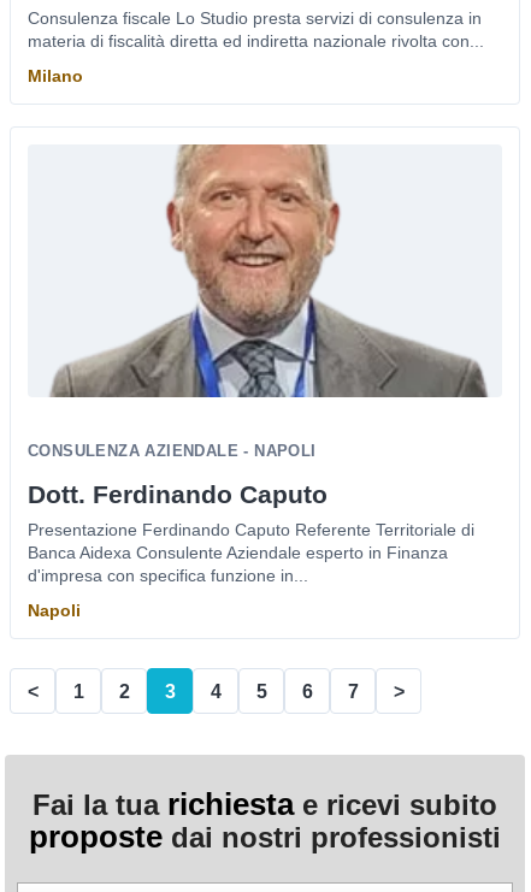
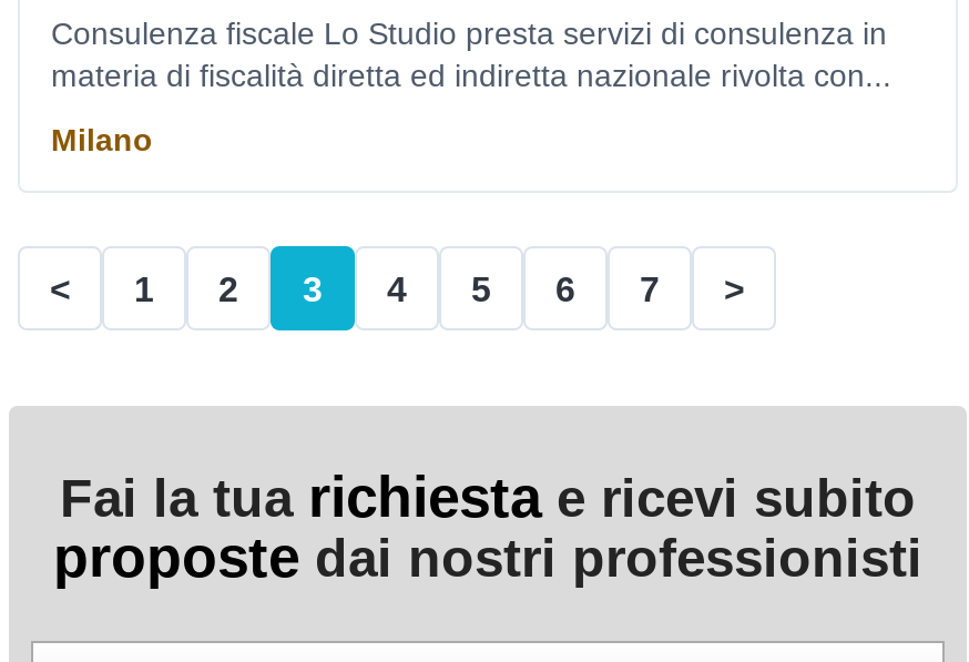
[28,143,489,620] [image] | CONSULENZA AZIENDALE - NAPOLI | Dott. Ferdinando Caputo | Presentazione Ferdinando Caputo Referente Territoriale di | Banca Aidexa Consulente Aziendale esperto in Finanza | d'impresa con specifica funzione in... | Napoli -> none

